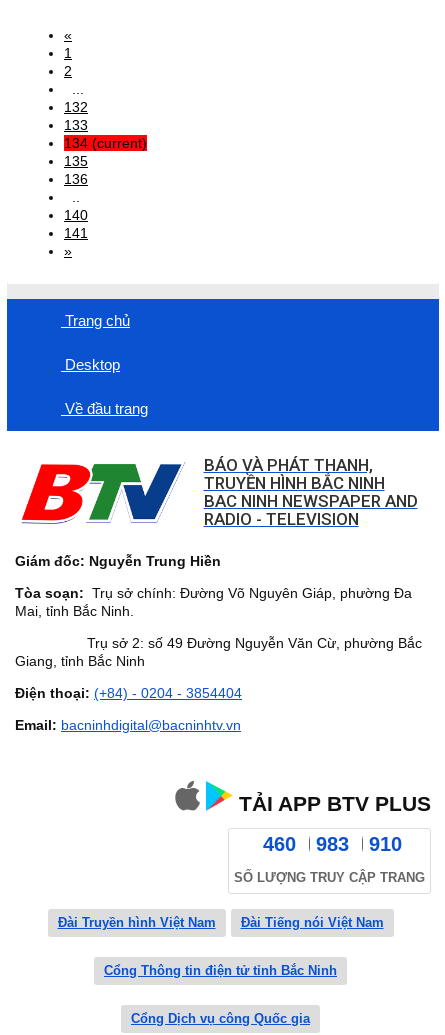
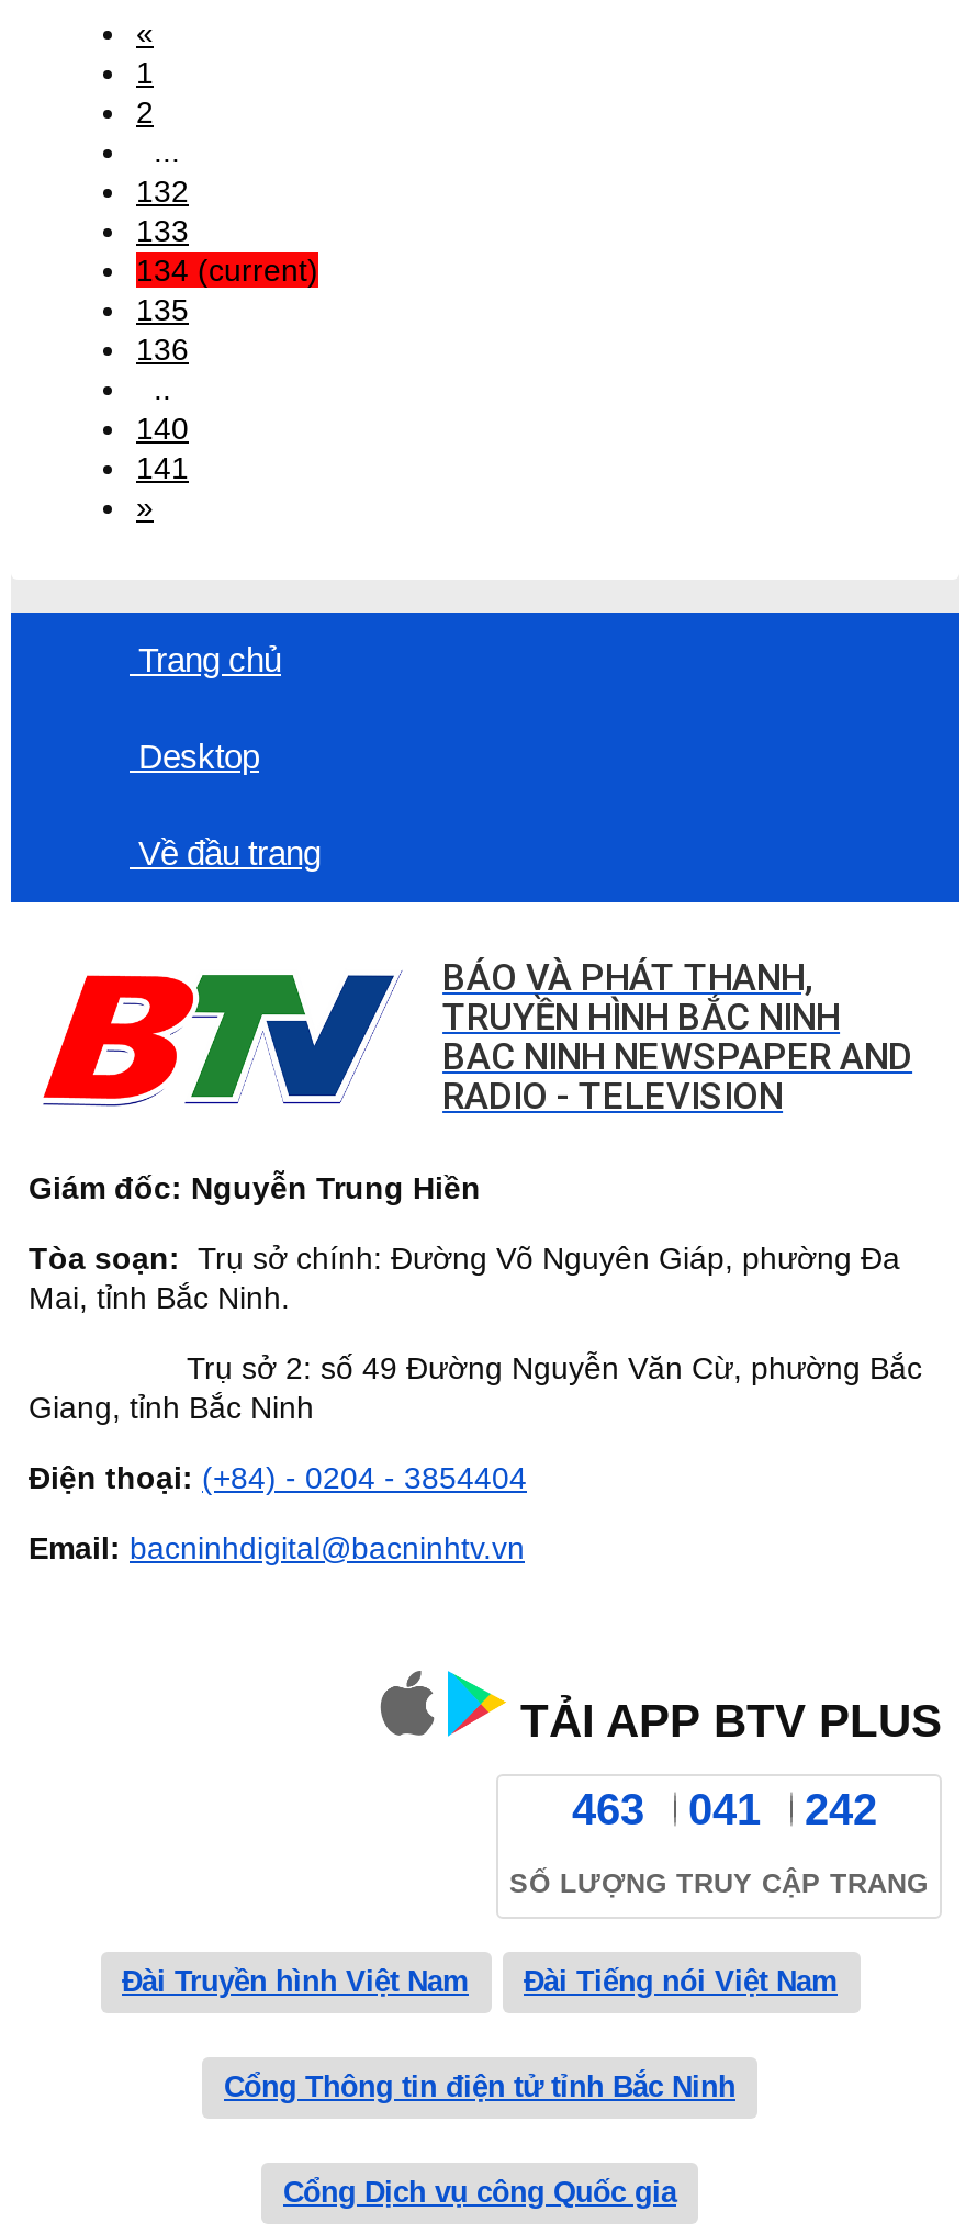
[262,833,295,855] 460 -> [572,1785,644,1833] 463
[315,833,348,855] 983 -> [688,1785,761,1833] 041
[368,833,401,855] 910 -> [805,1785,877,1833] 242

